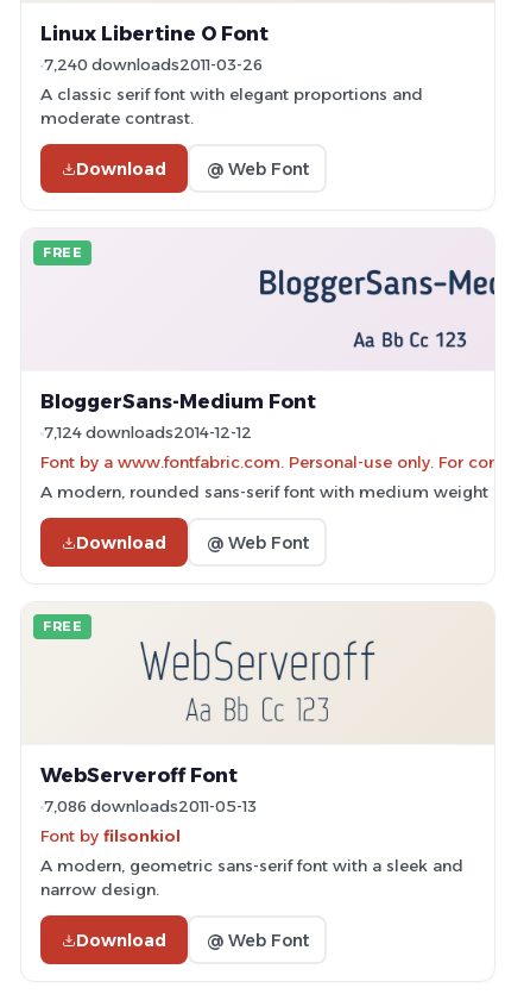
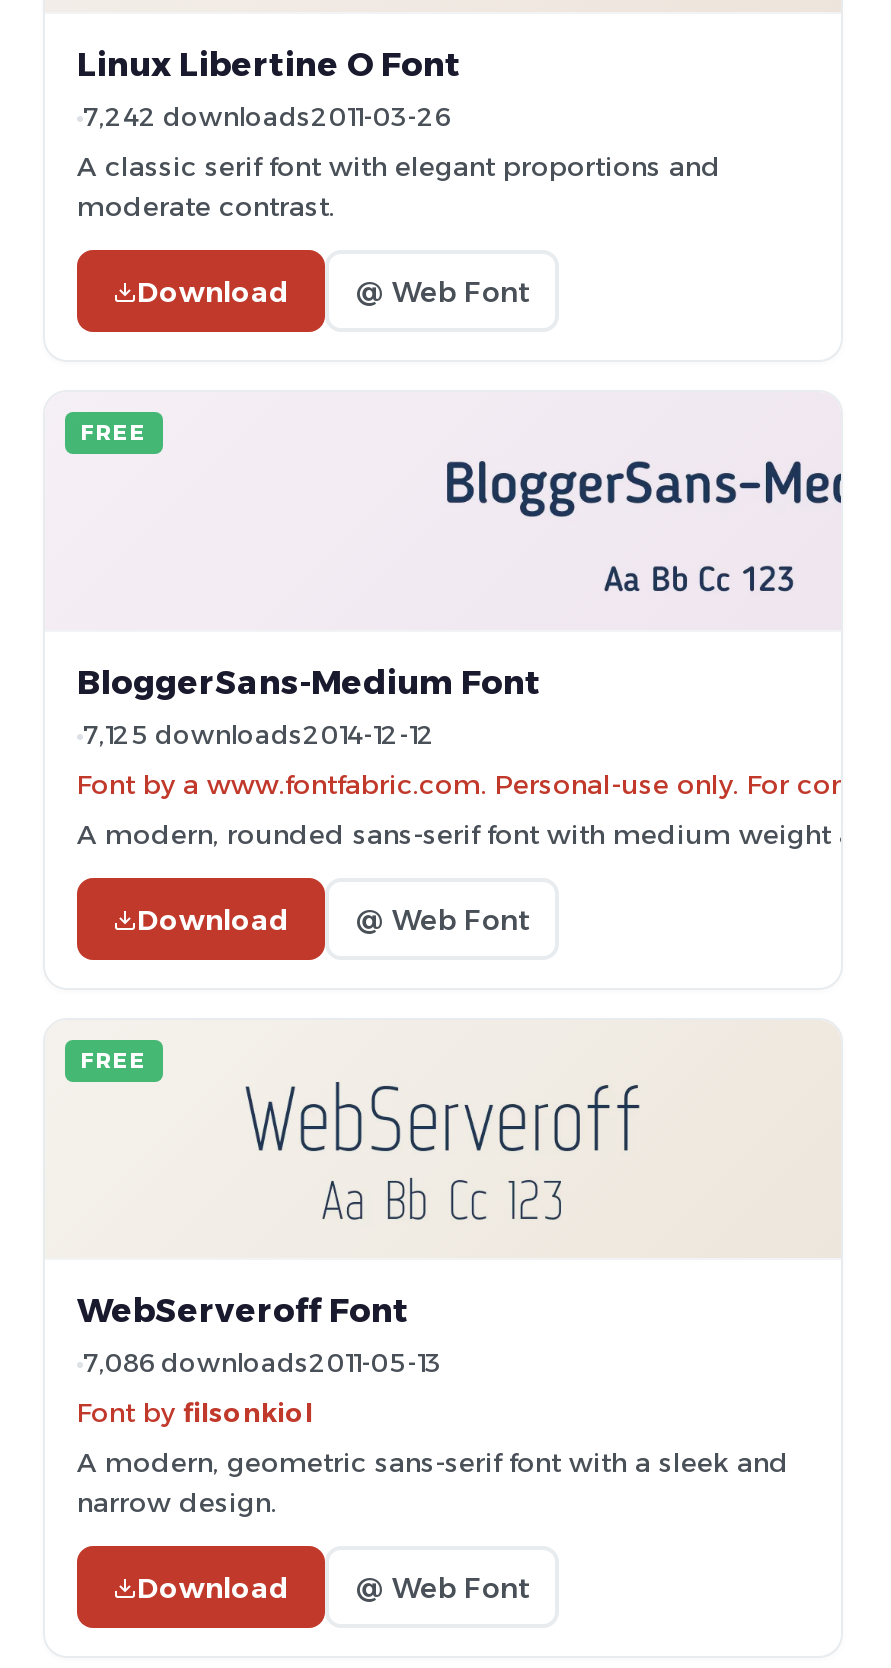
[44,56,263,74] 7,240 downloads2011-03-26 -> [83,102,451,132] 7,242 downloads2011-03-26
[44,424,252,442] 7,124 downloads2014-12-12 -> [83,720,435,750] 7,125 downloads2014-12-12

